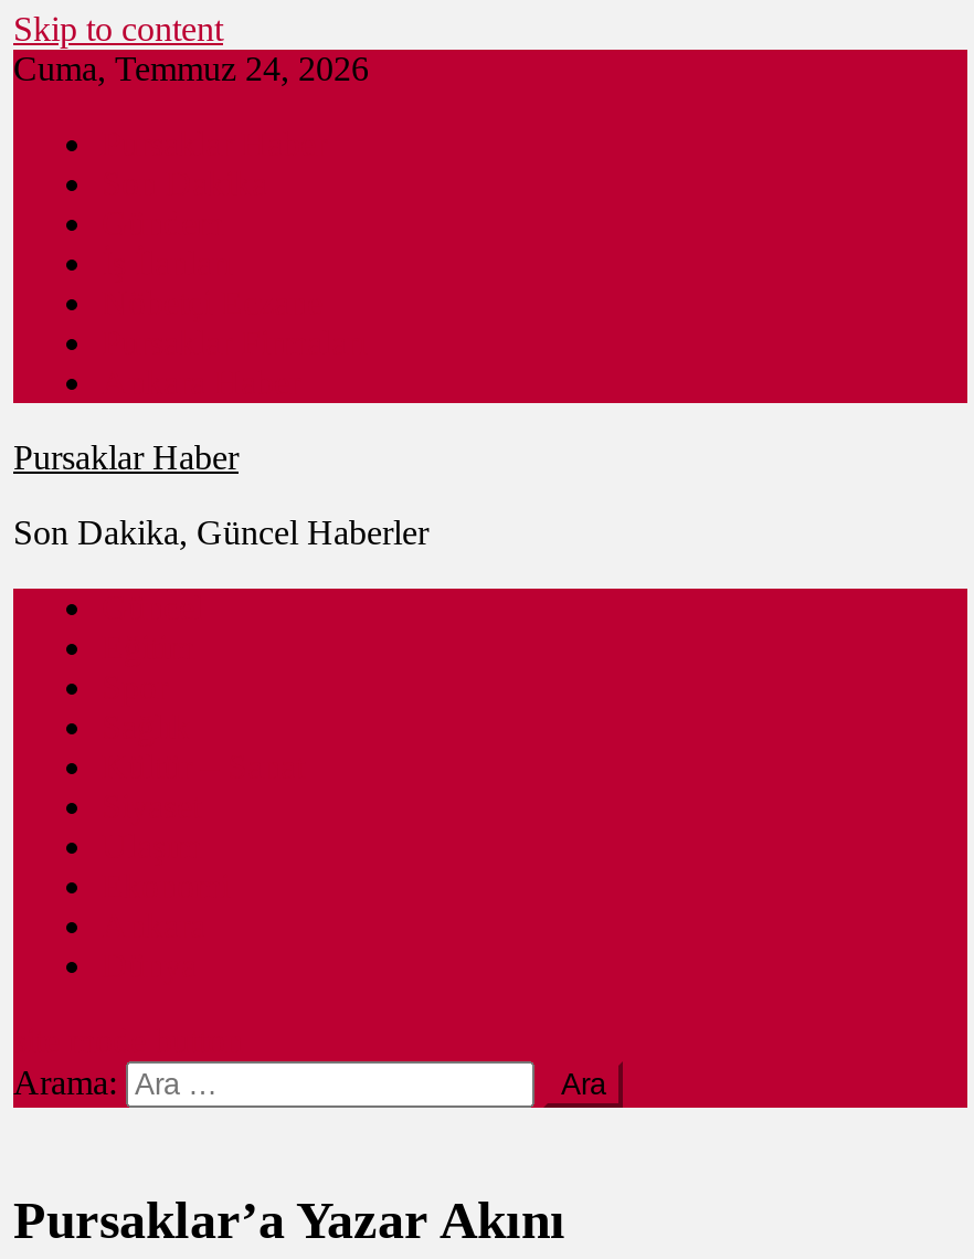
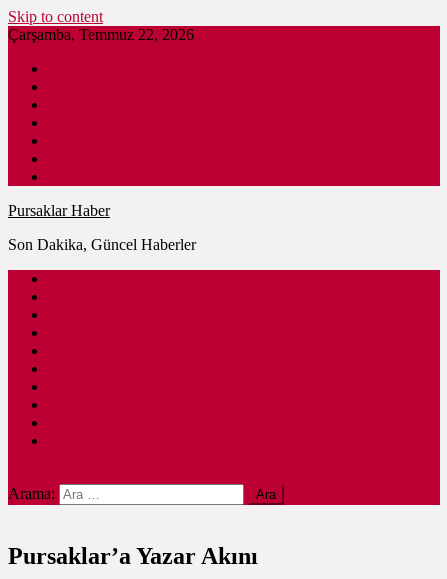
[13,50,369,87] Cuma, Temmuz 24, 2026 -> [8,26,194,43] Çarşamba, Temmuz 22, 2026

